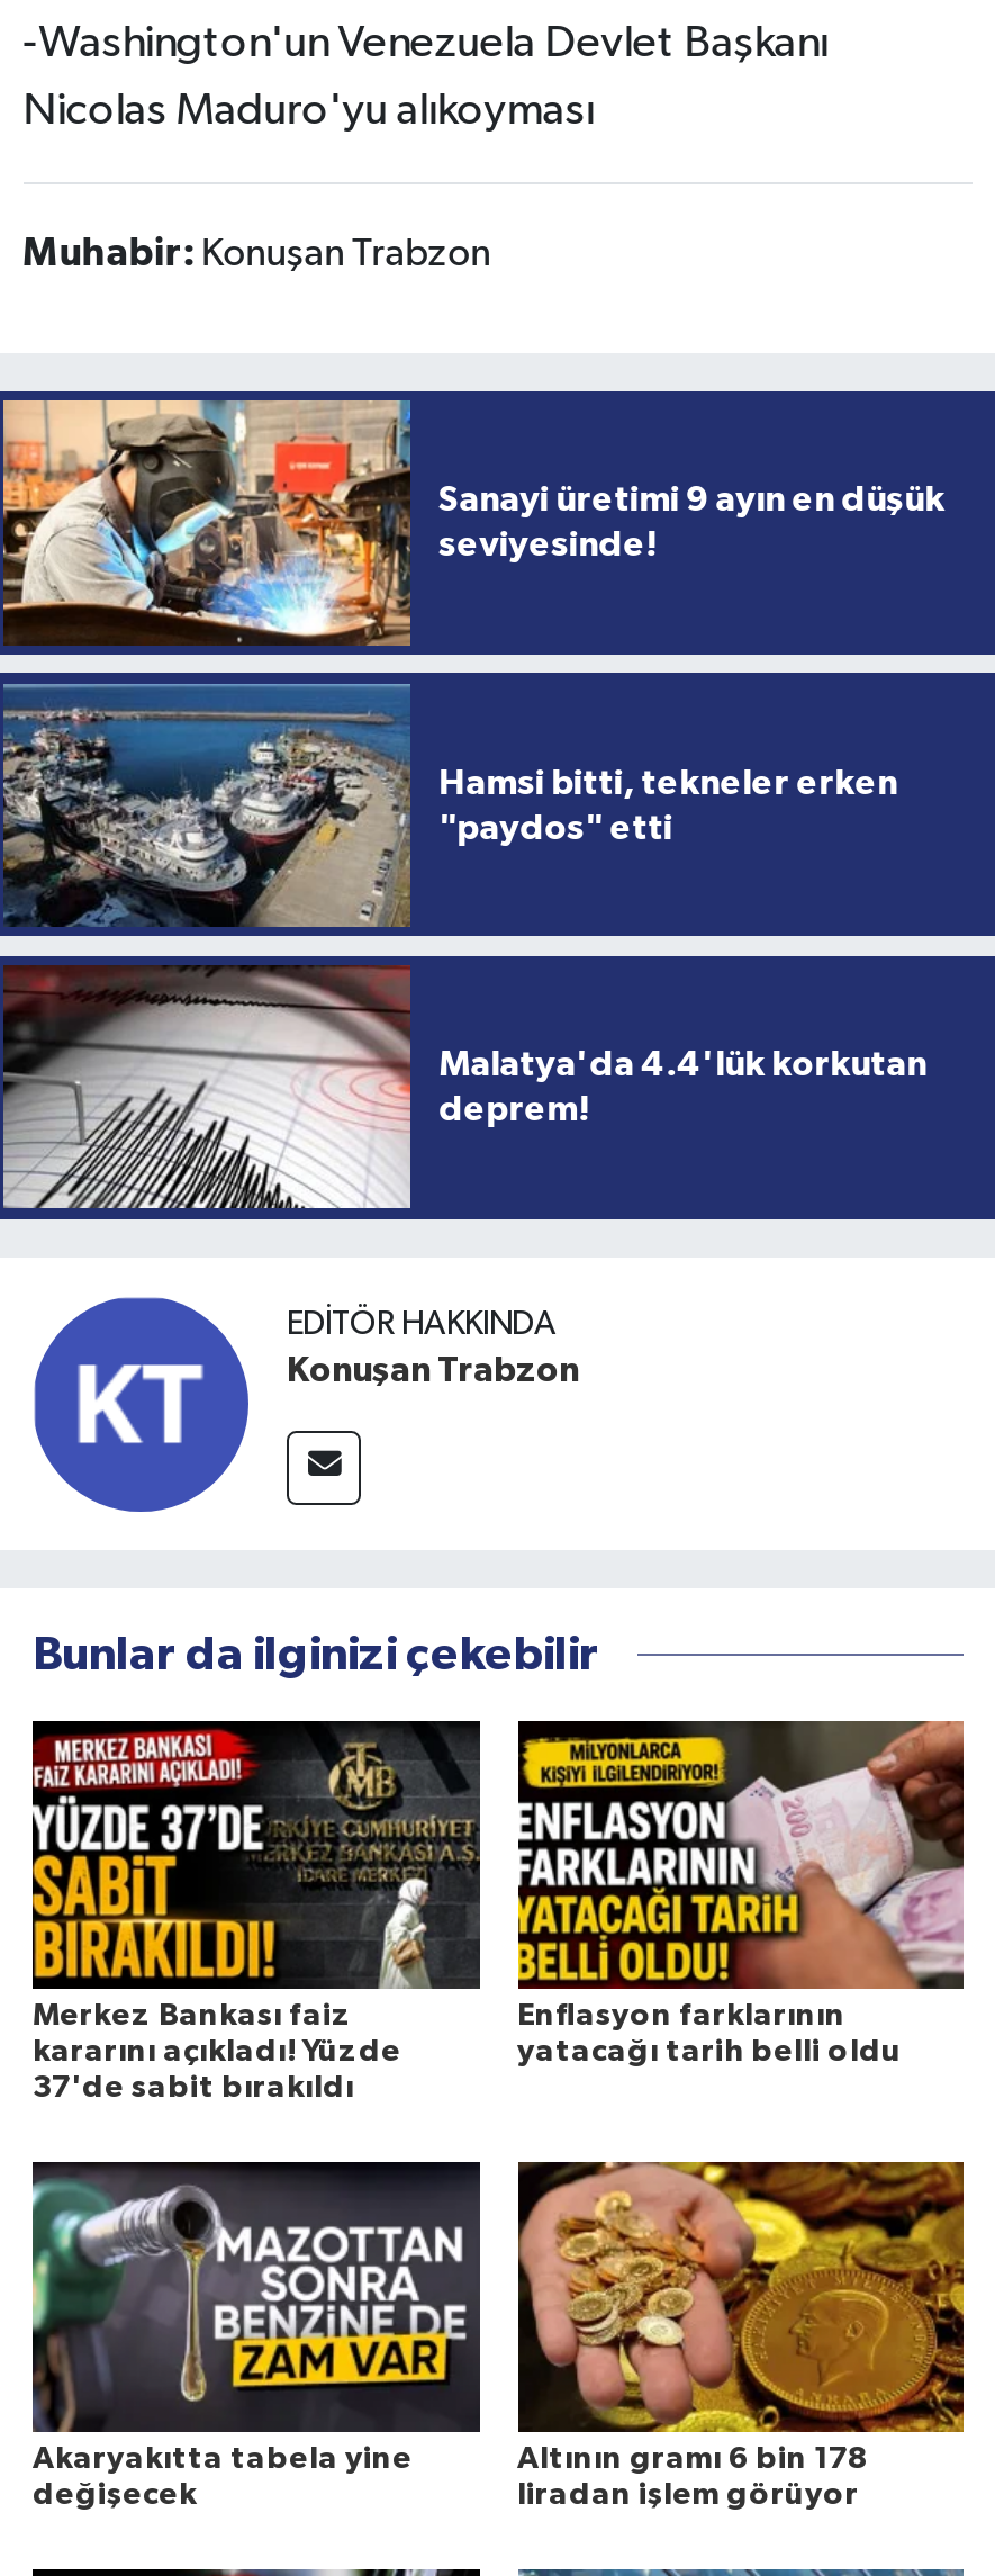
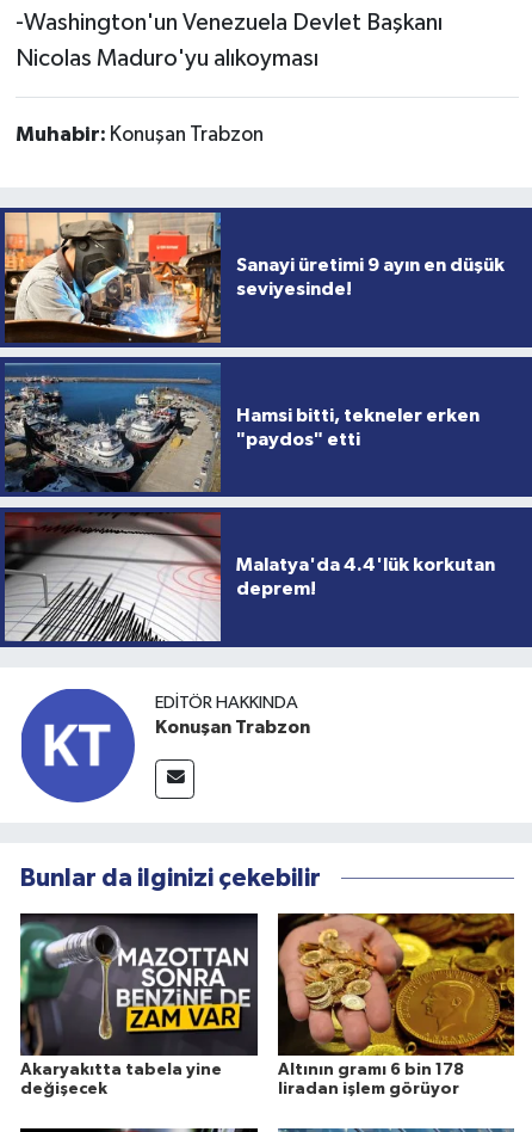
[30,1726,478,2104] [image] | Merkez Bankası faiz | kararını açıkladı! Yüzde | 37'de sabit bırakıldı -> none
[516,1719,966,2068] [image] | Enflasyon farklarının | yatacağı tarih belli oldu -> none

